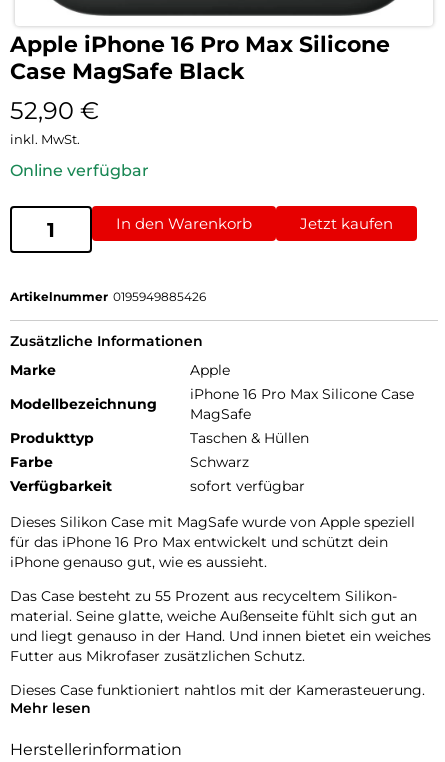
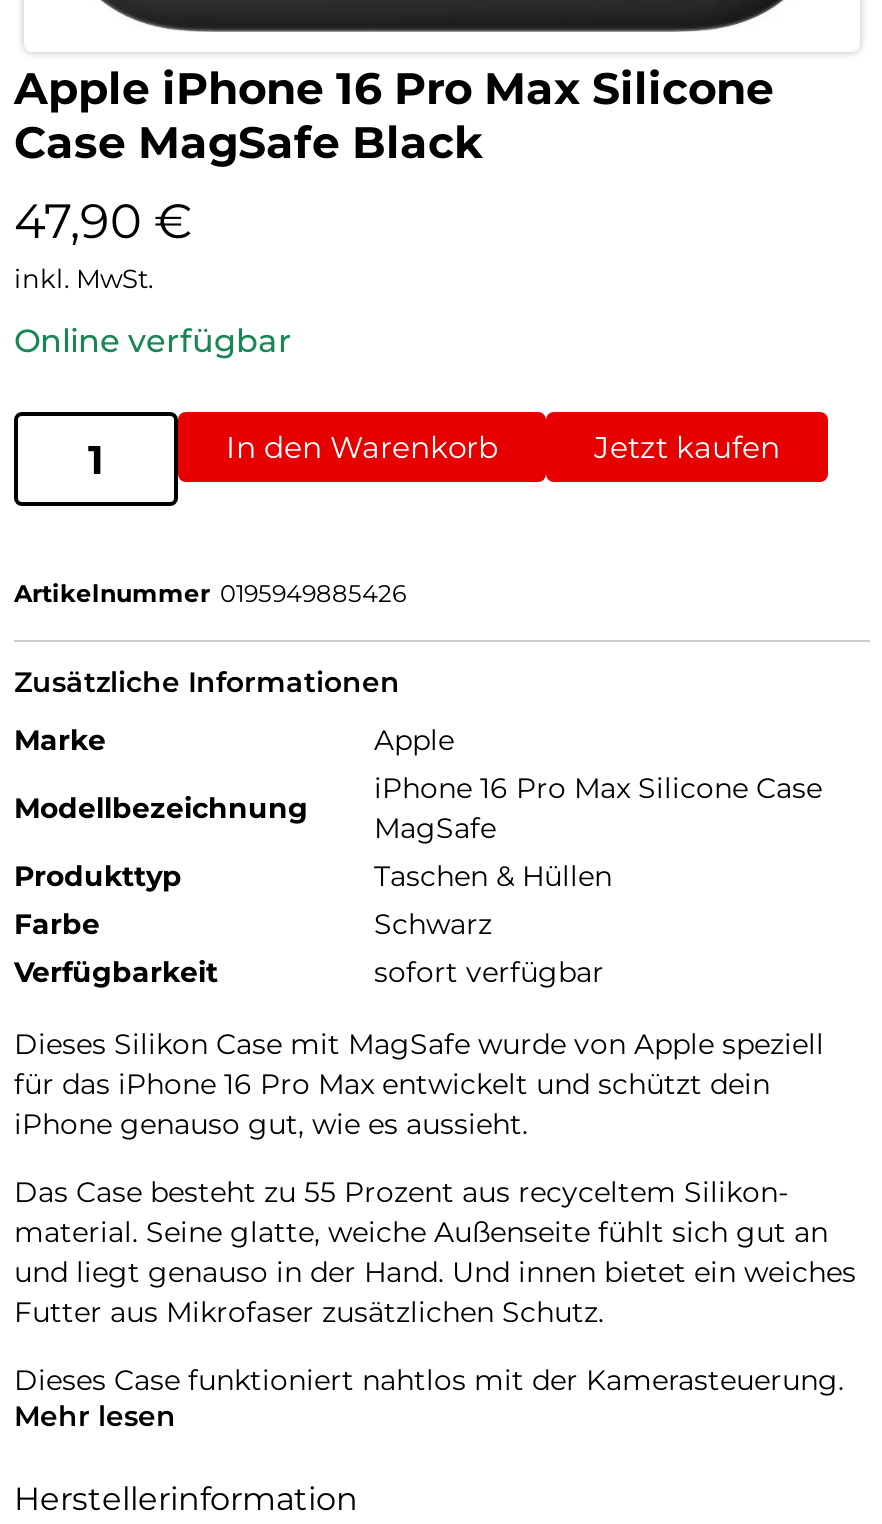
[10,96,99,125] 52,90 € -> [14,193,192,251] 47,90 €

